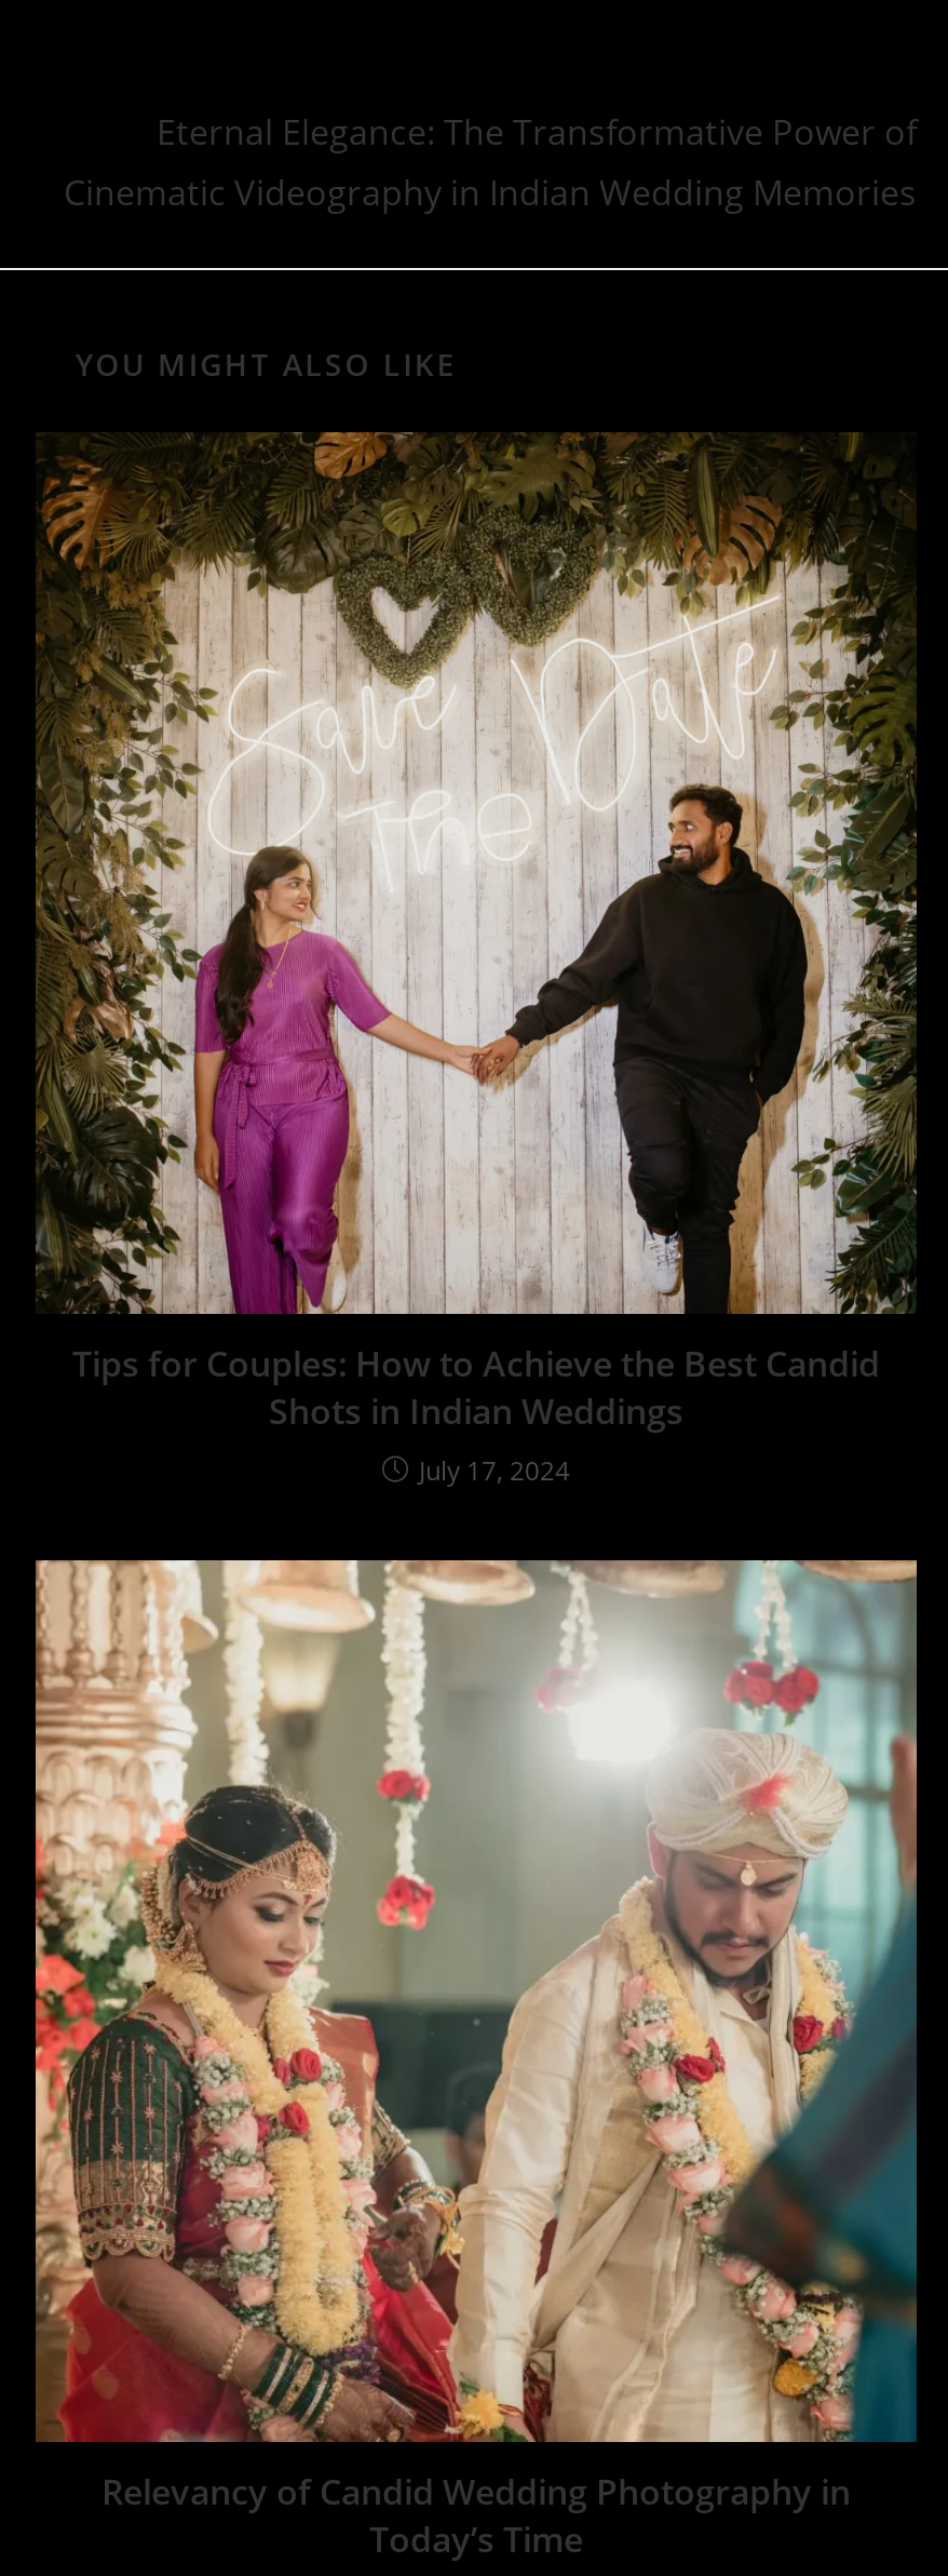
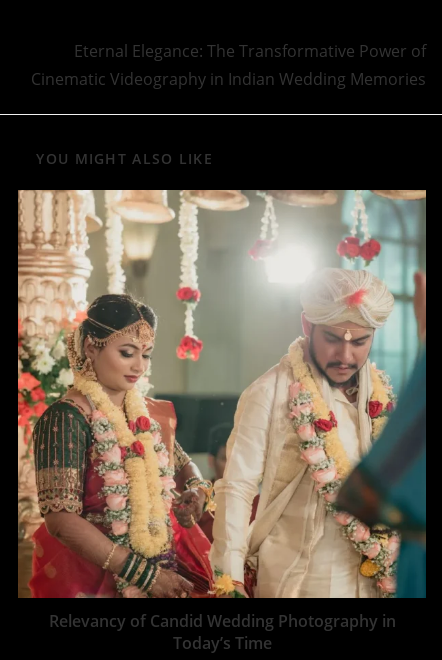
[36,430,917,1488] [image] | Tips for Couples: How to Achieve the Best Candid | Shots in Indian Weddings | July 17, 2024 -> none

